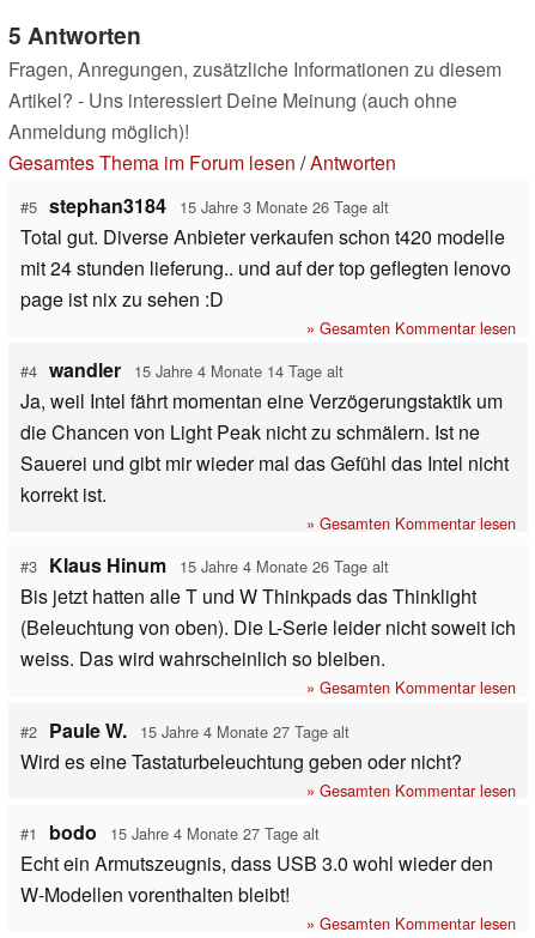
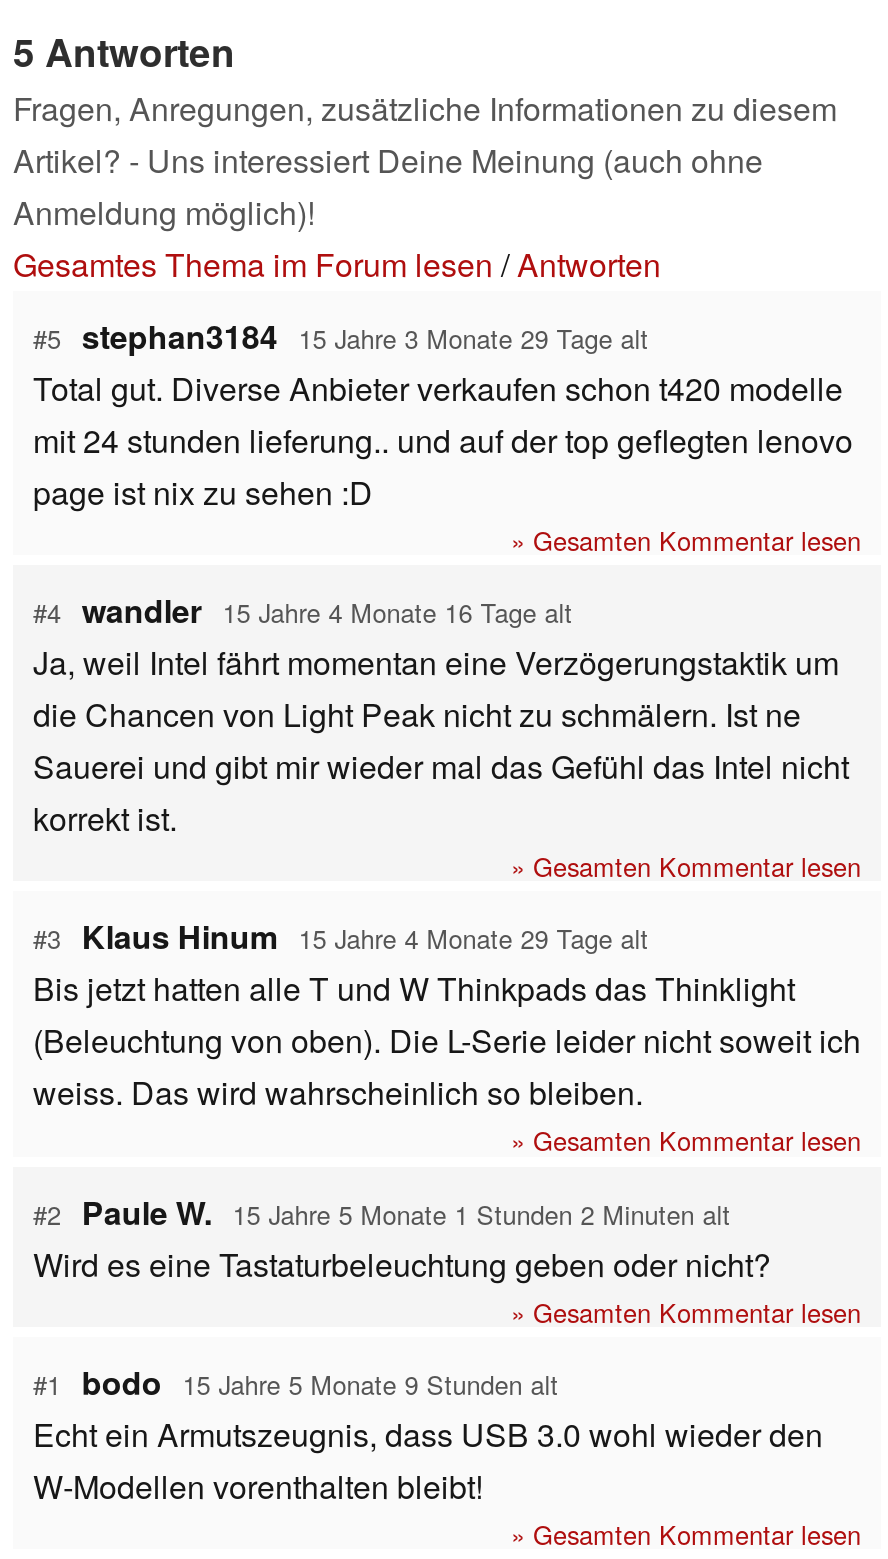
[20,192,389,219] #5 stephan3184 15 Jahre 3 Monate 26 Tage alt -> [33,313,649,359] #5 stephan3184 15 Jahre 3 Monate 29 Tage alt
[20,356,343,384] #4 wandler 15 Jahre 4 Monate 14 Tage alt -> [33,587,573,633] #4 wandler 15 Jahre 4 Monate 16 Tage alt
[20,552,389,579] #3 Klaus Hinum 15 Jahre 4 Monate 26 Tage alt -> [33,914,649,960] #3 Klaus Hinum 15 Jahre 4 Monate 29 Tage alt
[20,716,349,743] #2 Paule W. 15 Jahre 4 Monate 27 Tage alt -> [33,1188,731,1234] #2 Paule W. 15 Jahre 5 Monate 1 Stunden 2 Minuten alt
[20,818,319,846] #1 bodo 15 Jahre 4 Monate 27 Tage alt -> [33,1359,559,1405] #1 bodo 15 Jahre 5 Monate 9 Stunden alt

